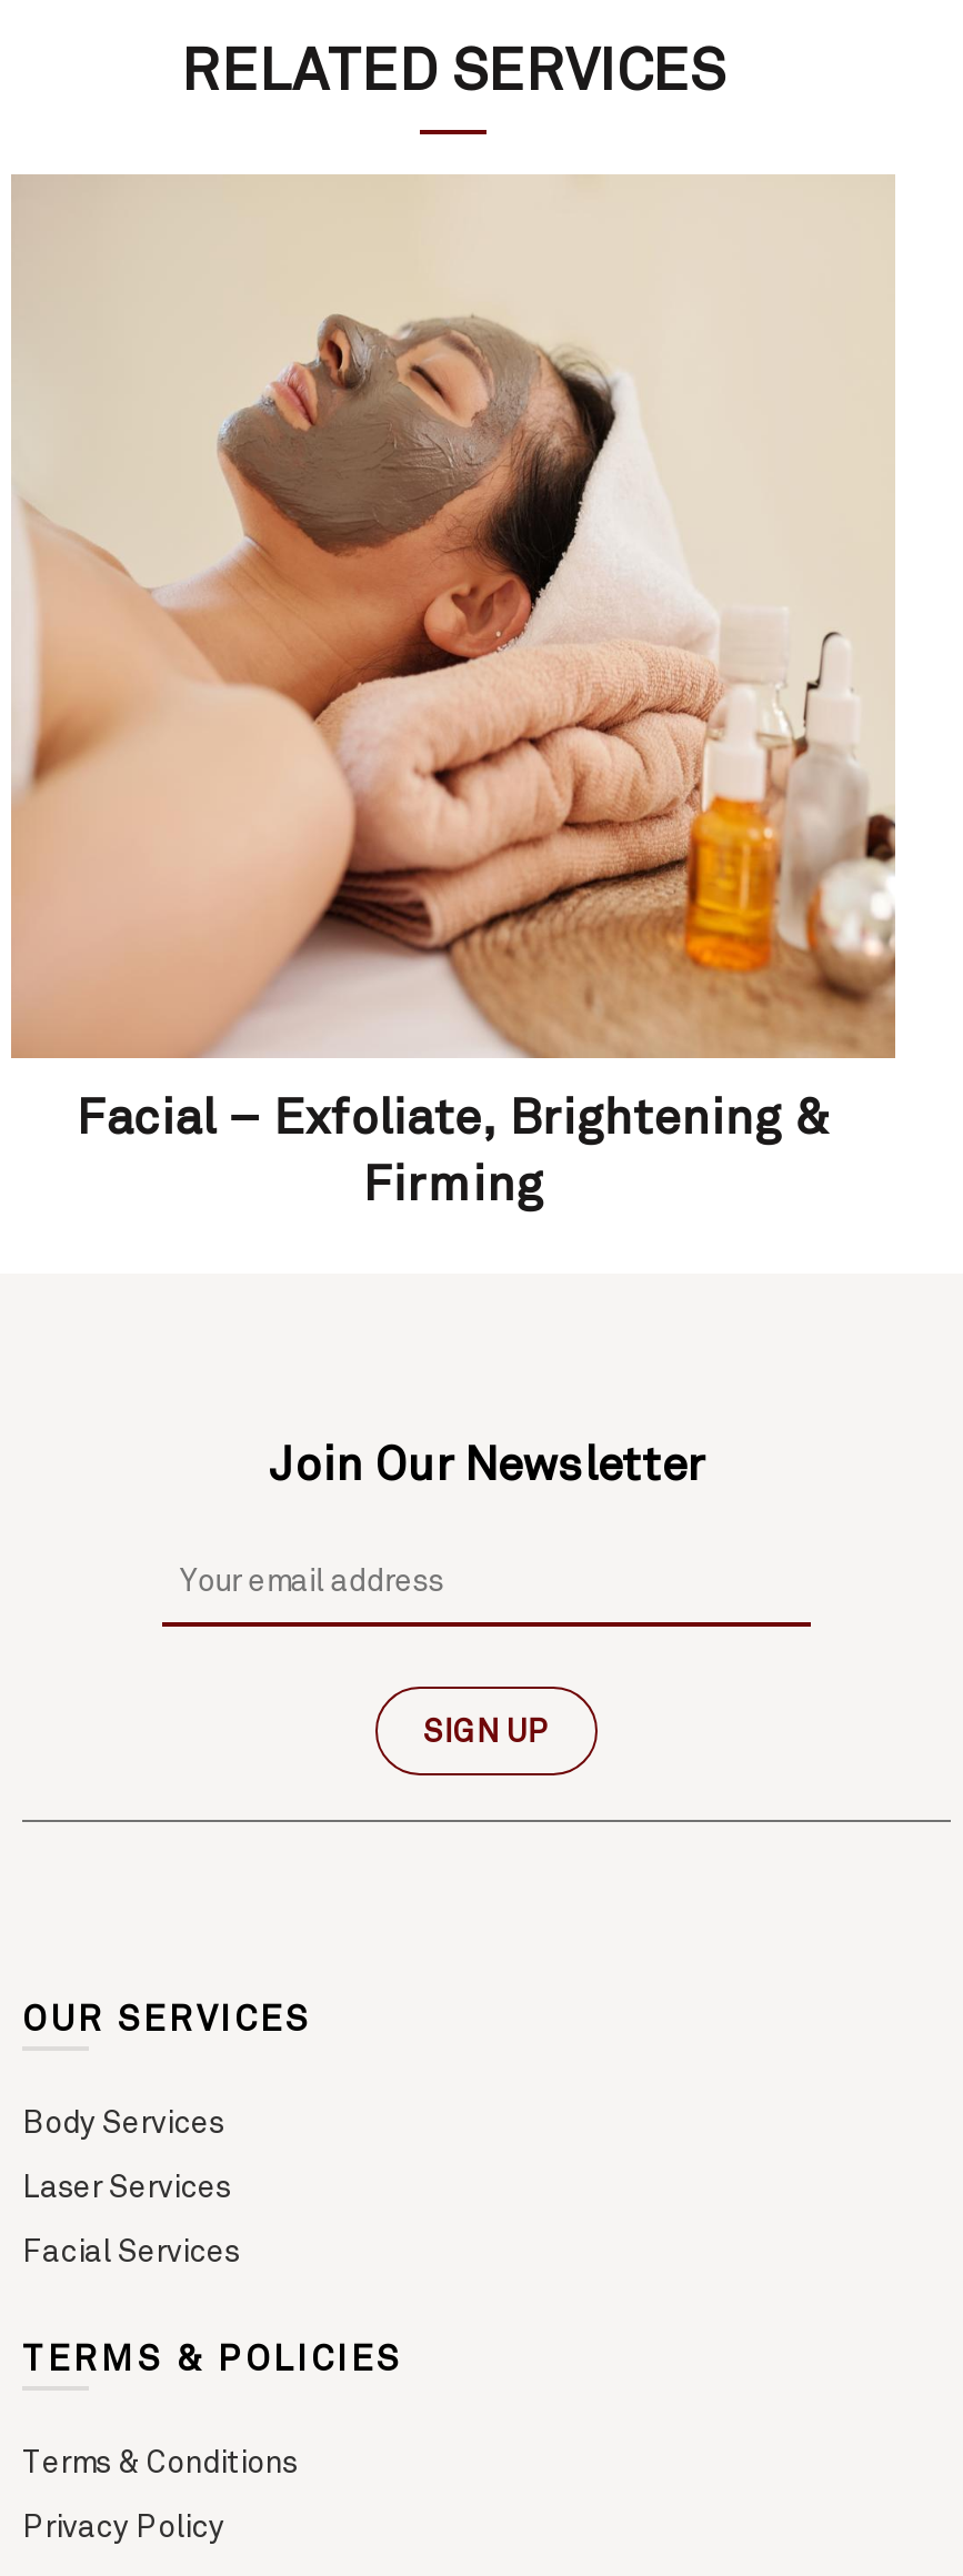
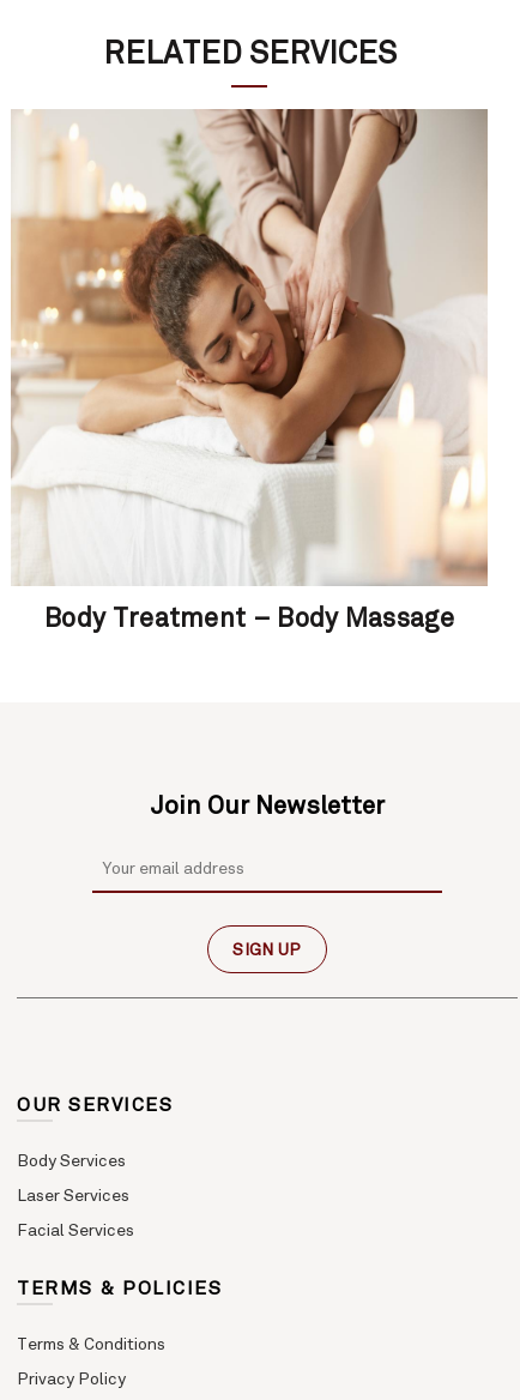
[11,174,897,1209] [image] | Facial – Exfoliate, Brightening & | Firming -> [11,108,488,632] [image] | Body Treatment – Body Massage

